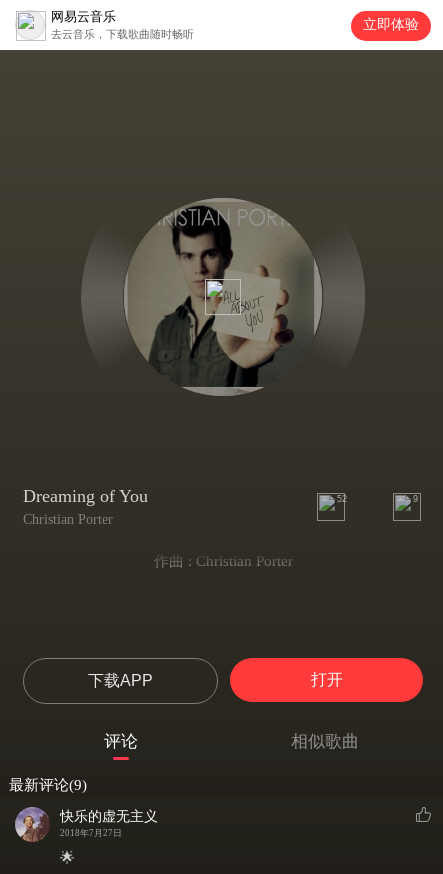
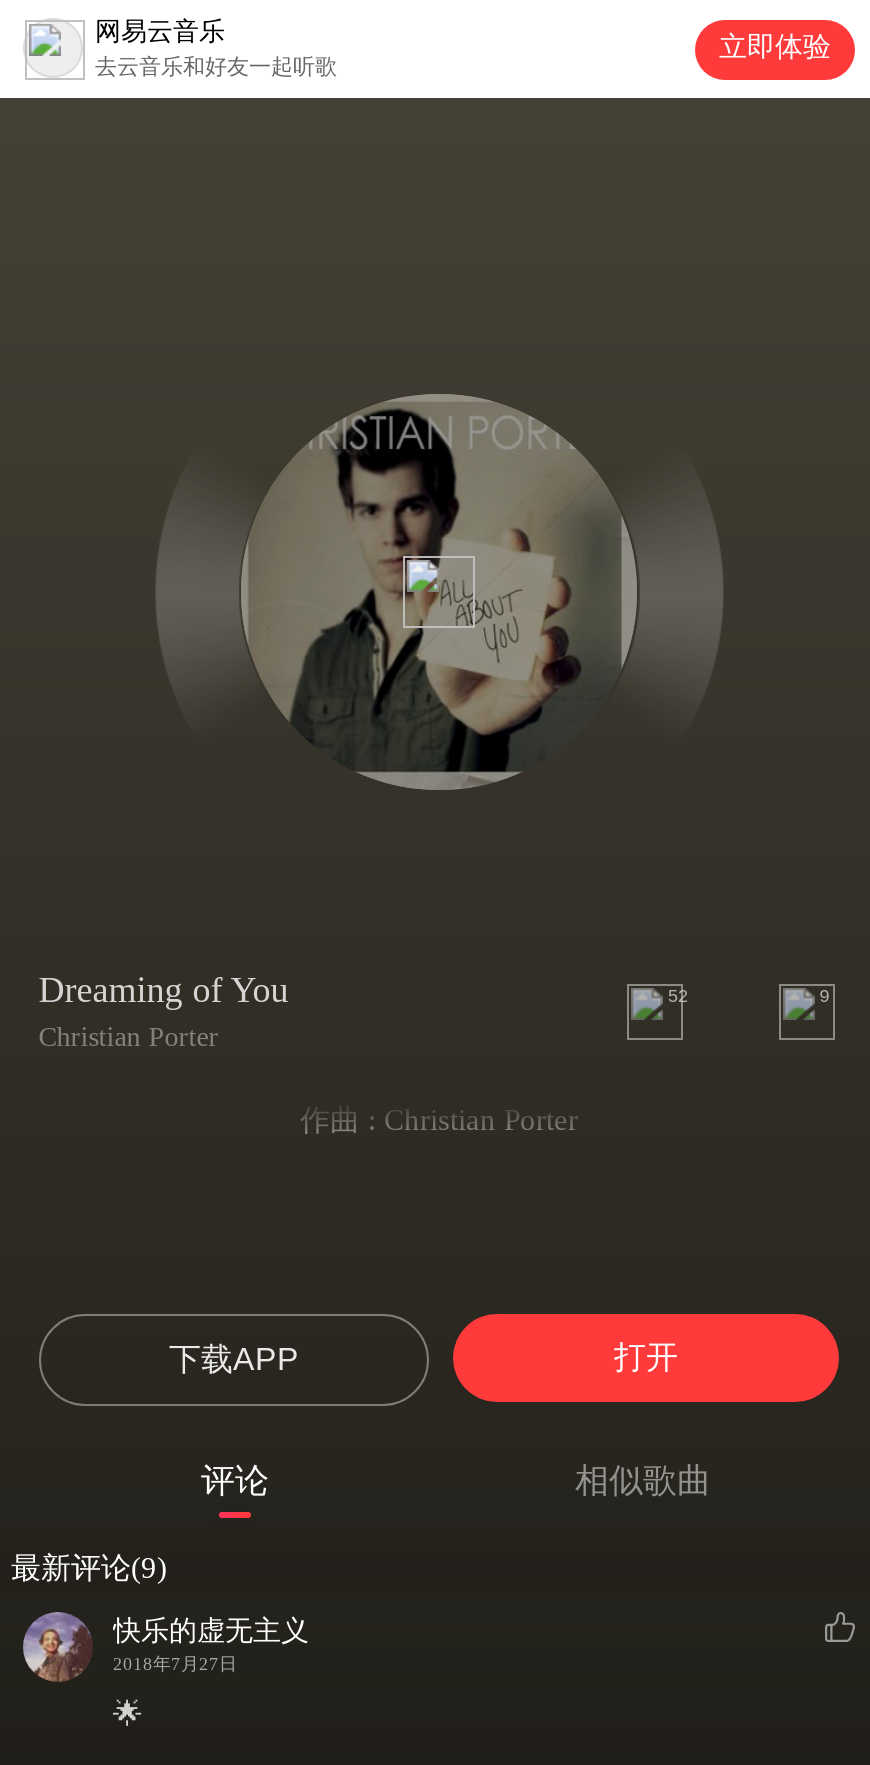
[51,28,194,40] 去云音乐，下载歌曲随时畅听 -> [95,54,337,78] 去云音乐和好友一起听歌

